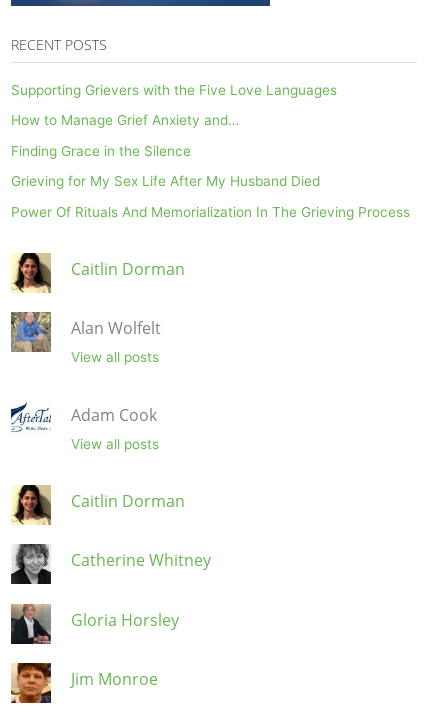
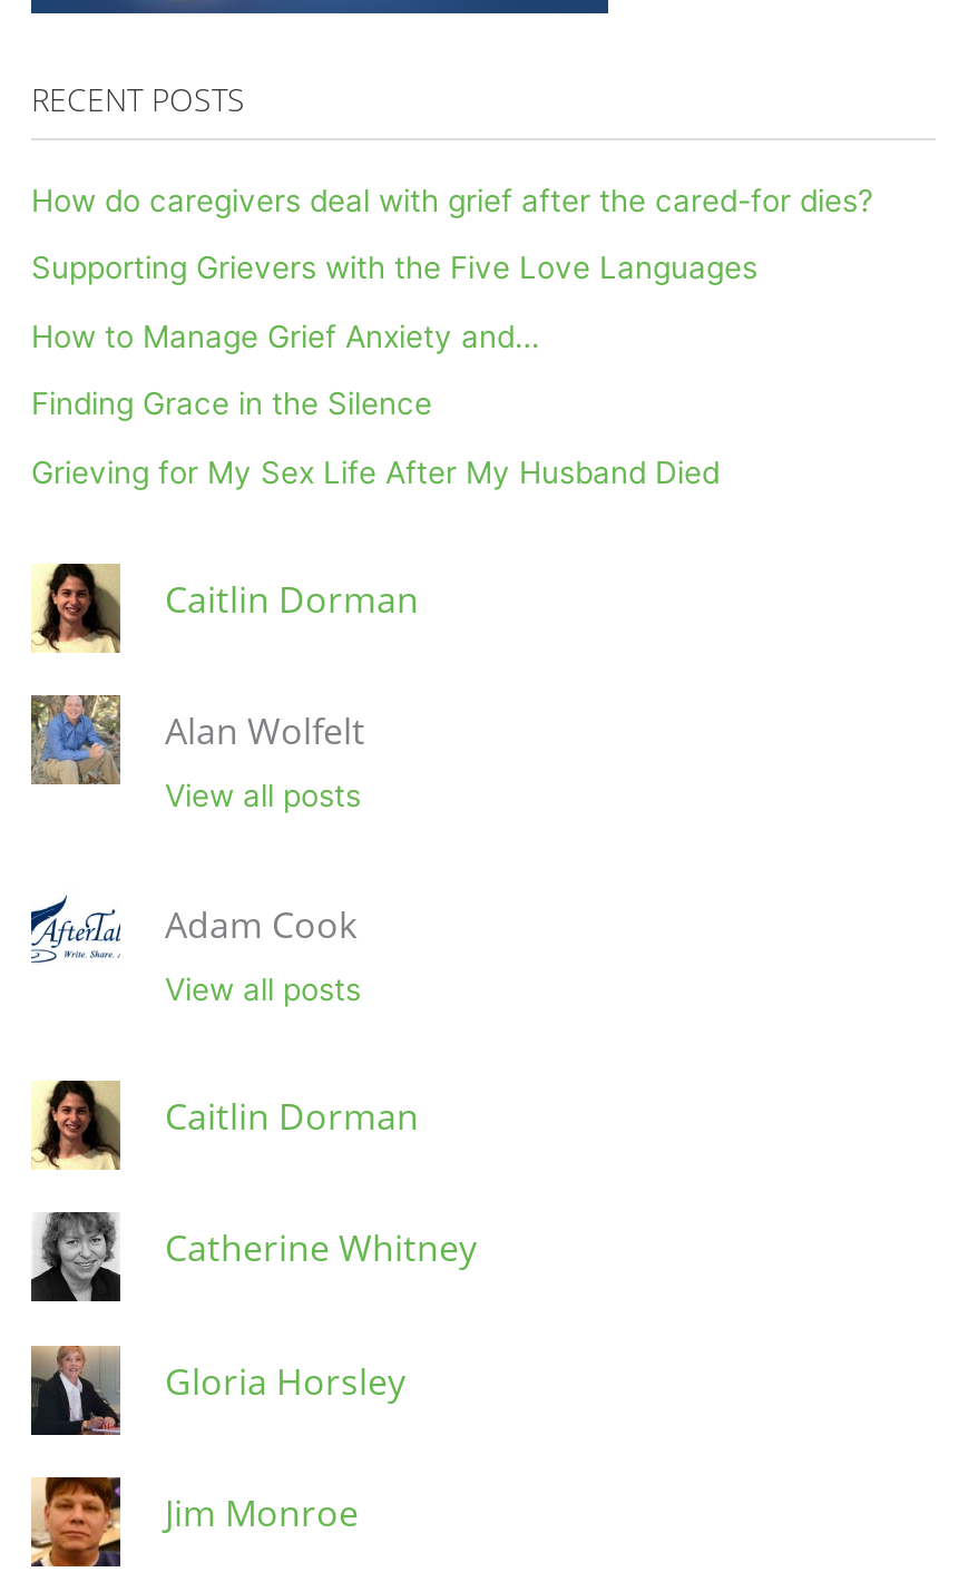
none -> [31,182,873,218] How do caregivers deal with grief after the cared-for dies?
moved [11,82,337,189] -> [31,250,757,489]: Supporting Grievers with the Five Love Languages | How to Manage Grief Anxiety and… | Finding Grace in the Silence | Grieving for My Sex Life After My Husband Died
[11,203,410,219] Power Of Rituals And Memorialization In The Grieving Process -> none

